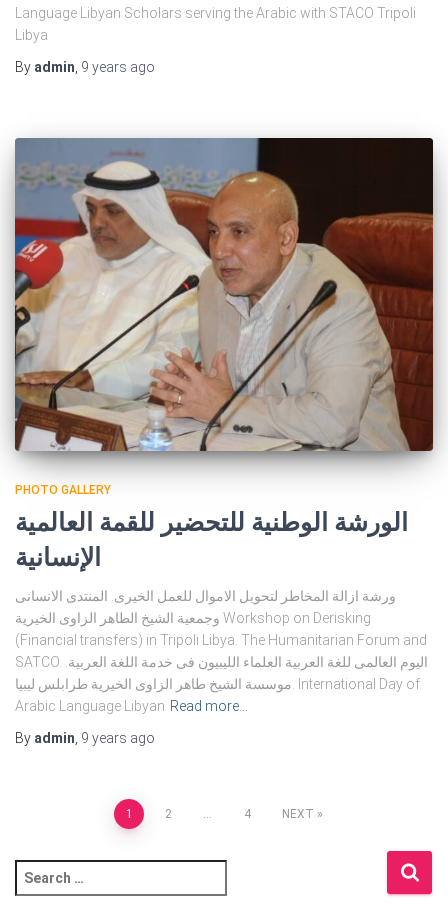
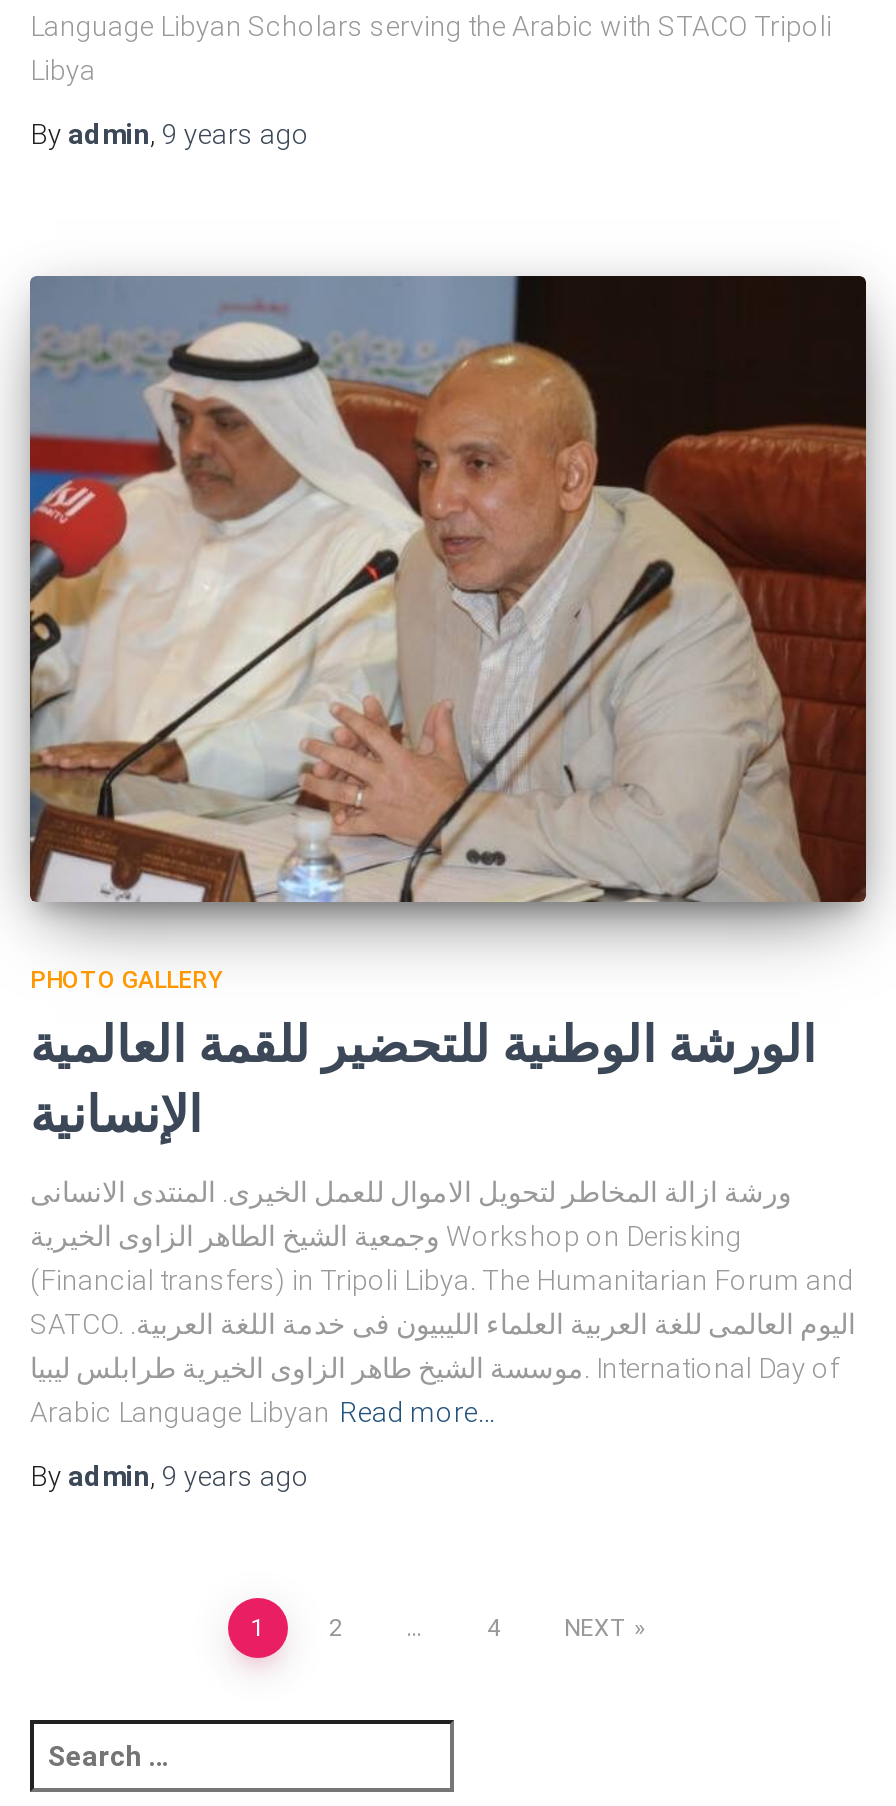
[386,850,433,896] [image] -> none

